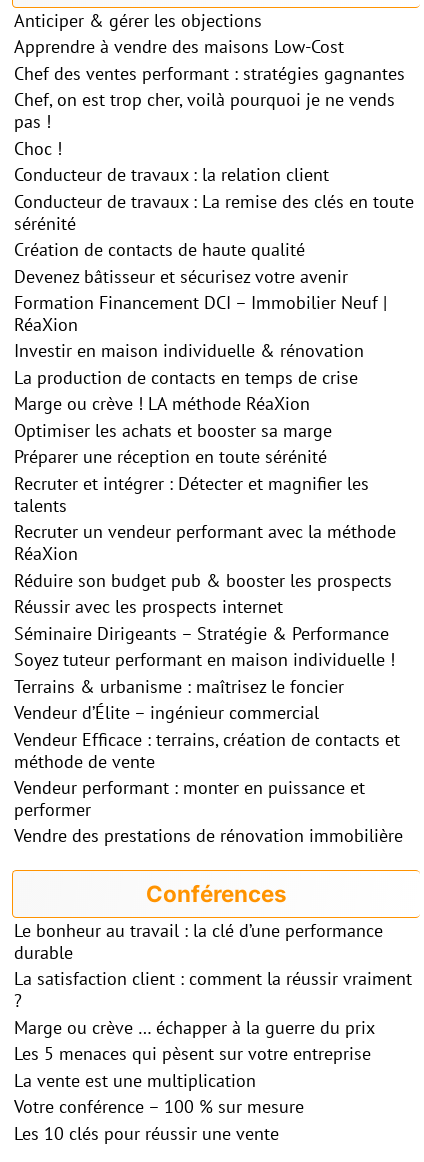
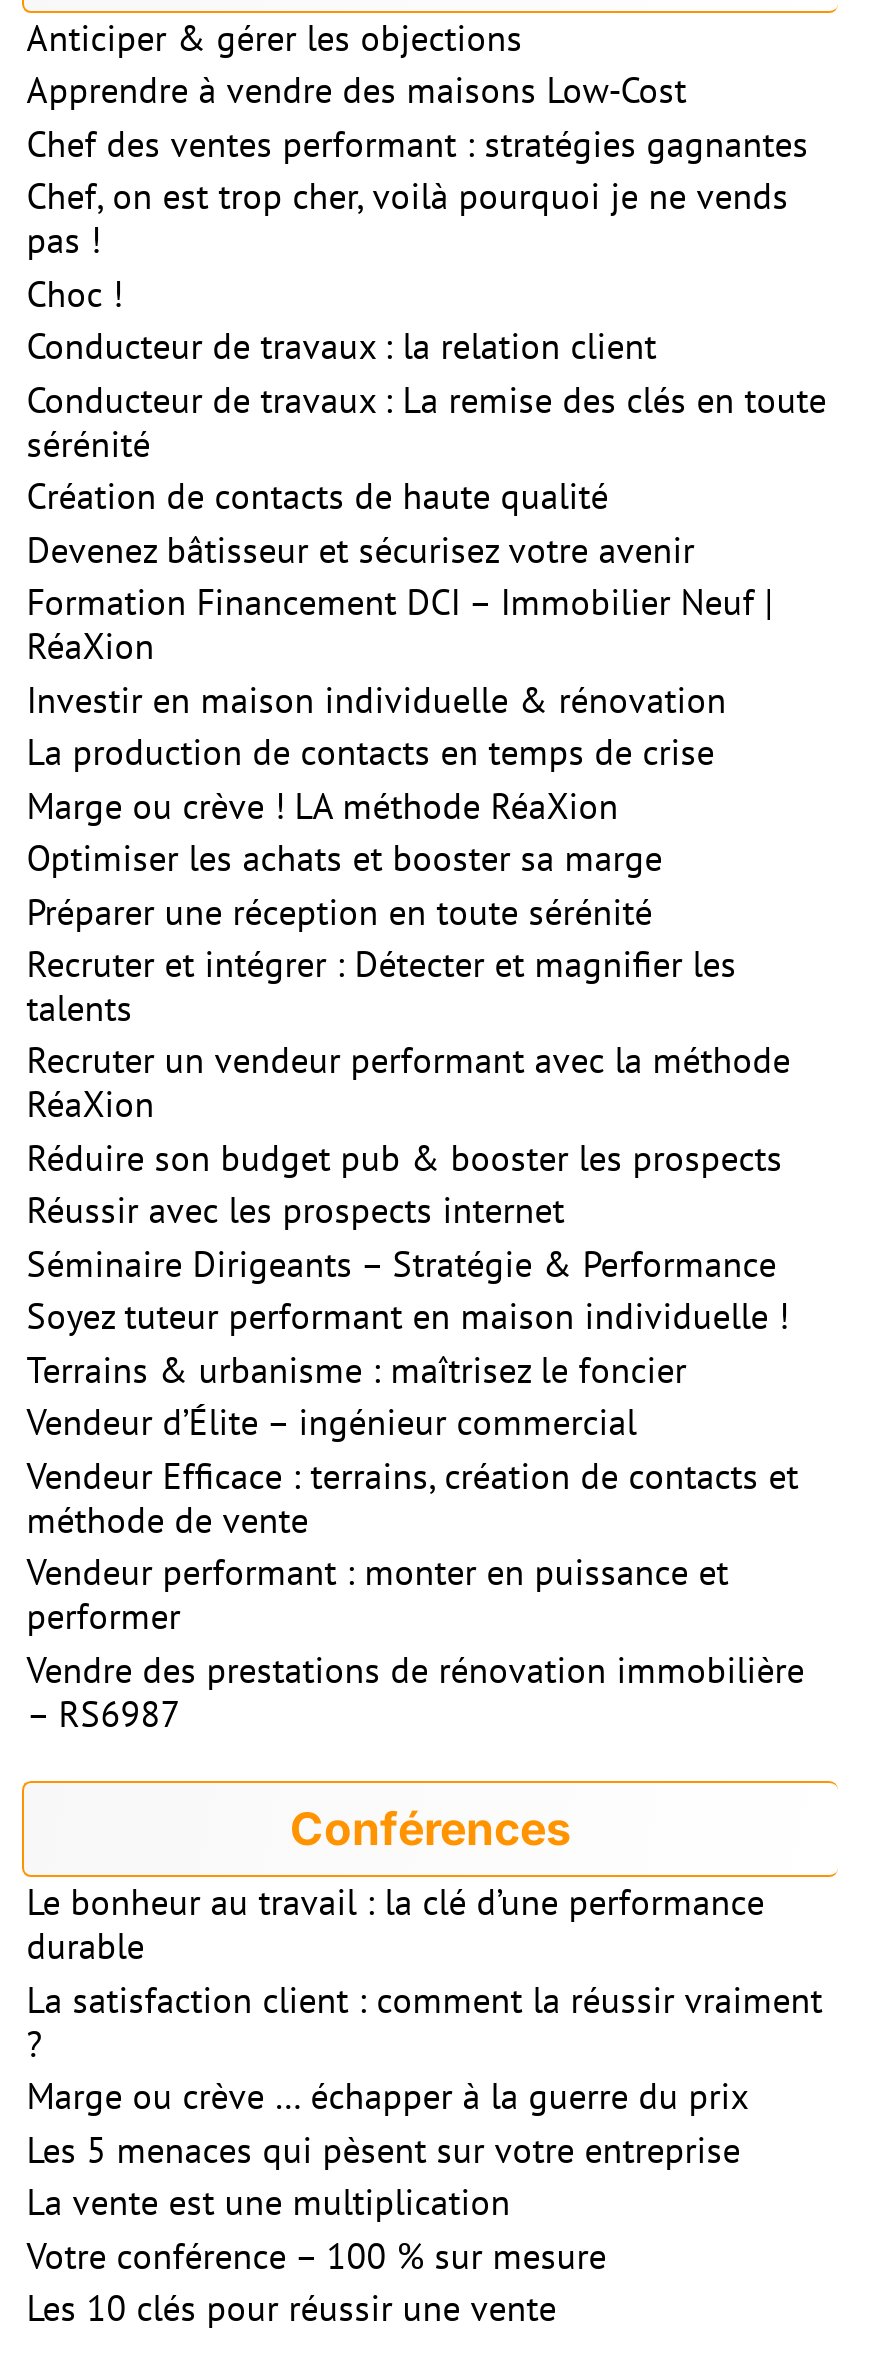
none -> [26,1690,180,1736] – RS6987

